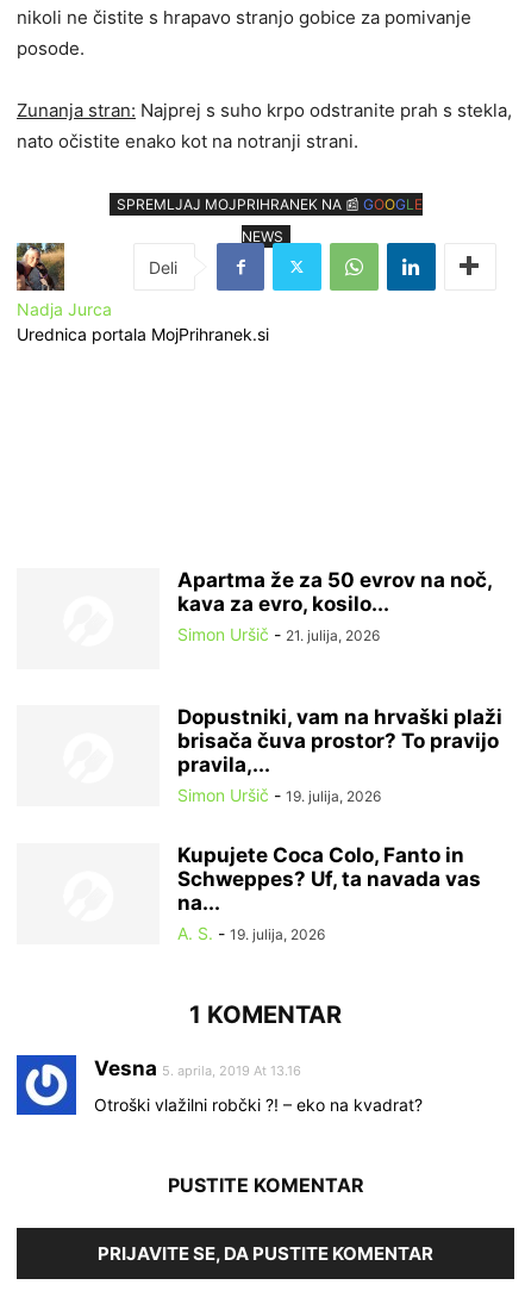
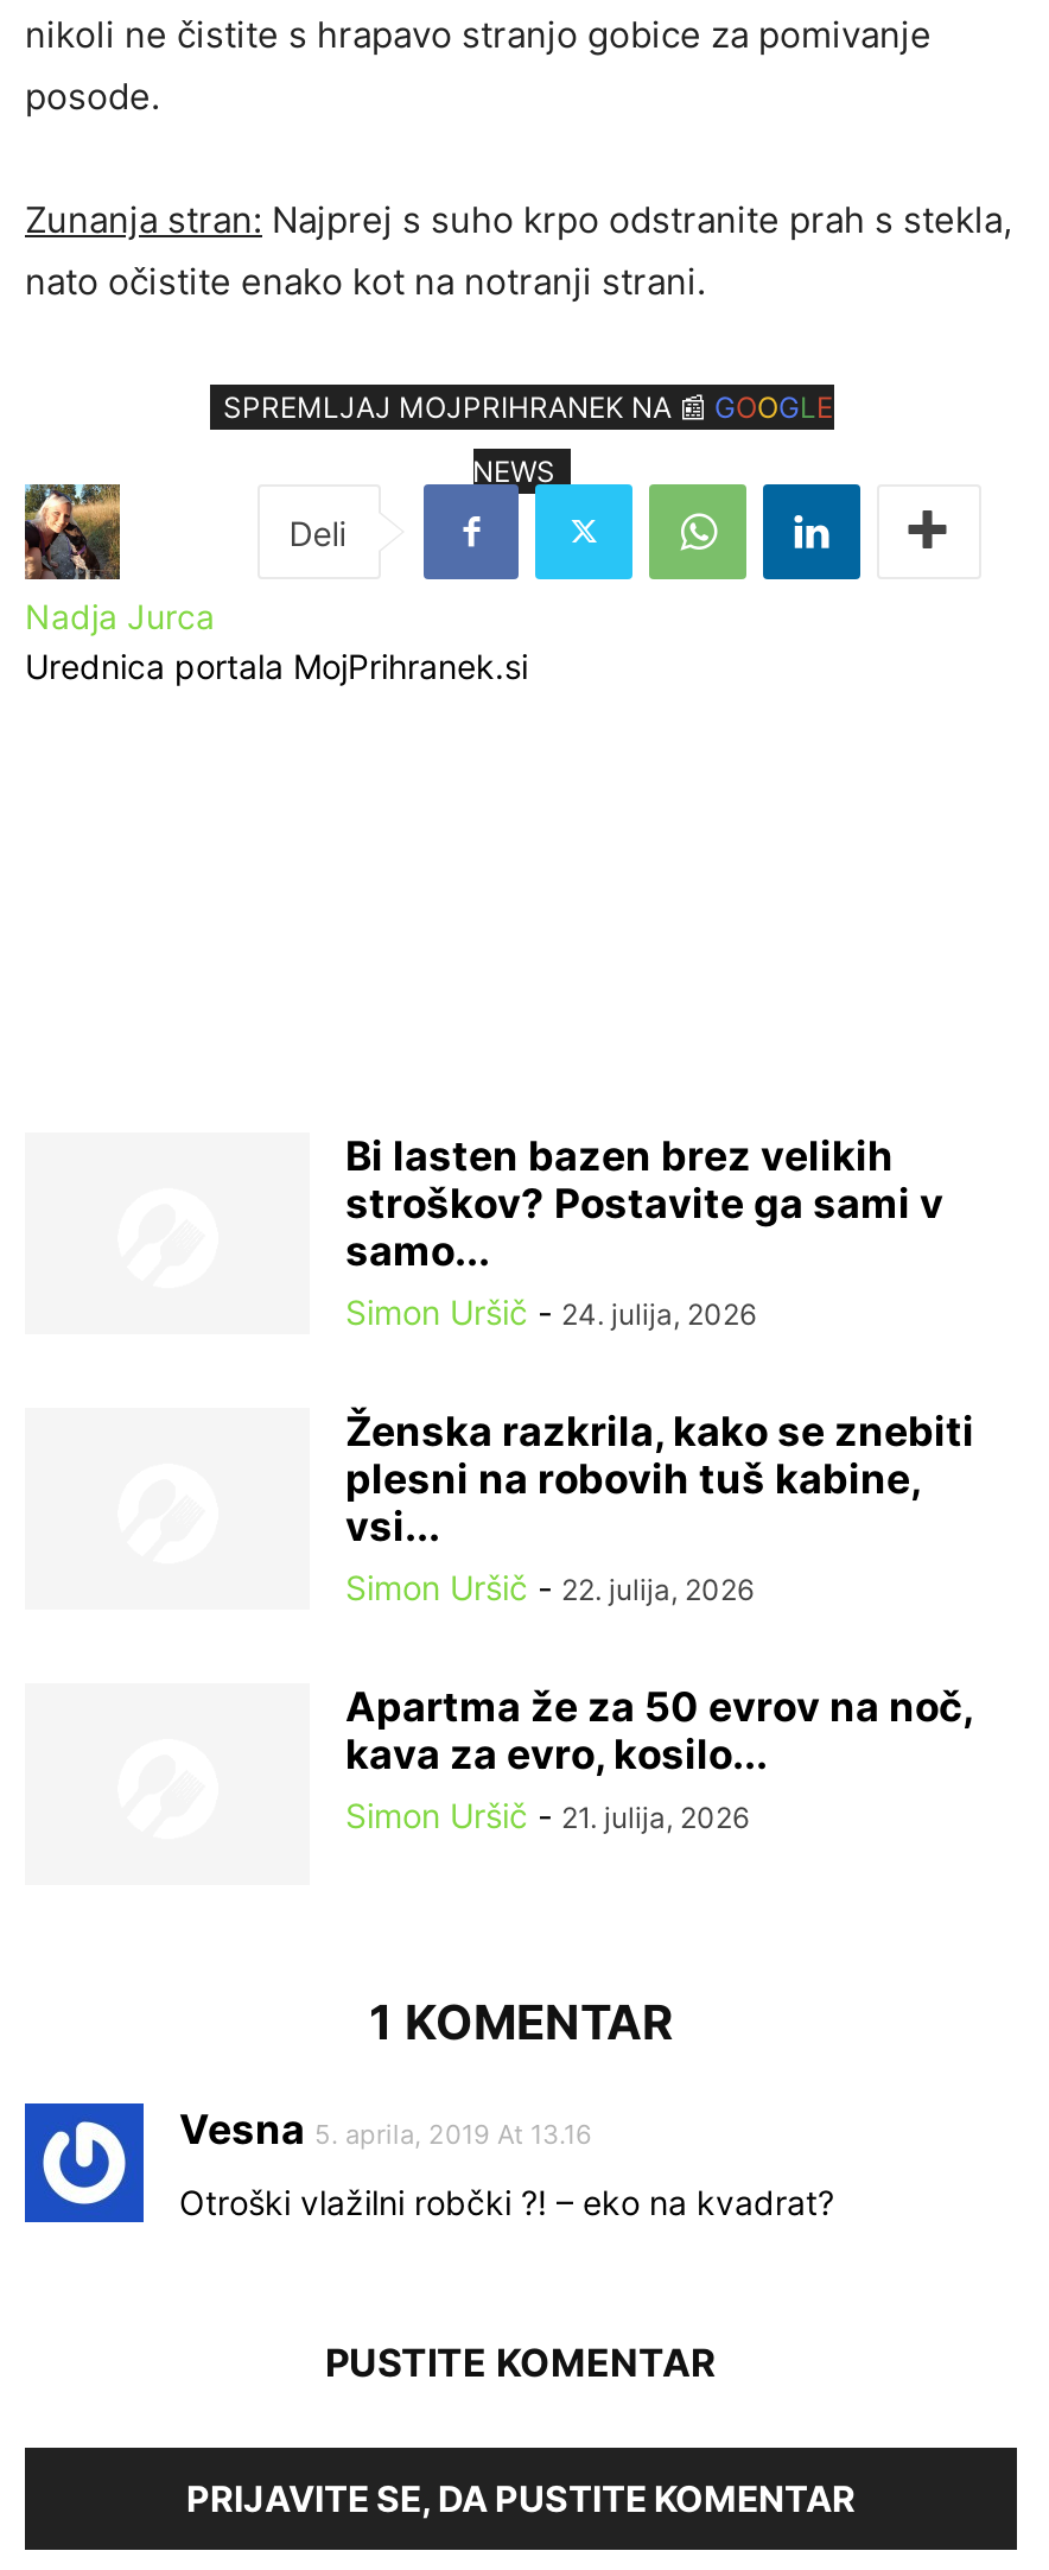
none -> [345,1131,974,1606] Bi lasten bazen brez velikih | stroškov? Postavite ga sami v | samo... | Simon Uršič - 24. julija, 2026 | Ženska razkrila, kako se znebiti | plesni na robovih tuš kabine, | vsi... | Simon Uršič - 22. julija, 2026
moved [177,567,492,644] -> [345,1682,972,1834]: Apartma že za 50 evrov na noč, | kava za evro, kosilo... | Simon Uršič - 21. julija, 2026
[177,704,502,943] Dopustniki, vam na hrvaški plaži | brisača čuva prostor? To pravijo | pravila,... | Simon Uršič - 19. julija, 2026 | Kupujete Coca Colo, Fanto in | Schweppes? Uf, ta navada vas | na... | A. S. - 19. julija, 2026 -> none

